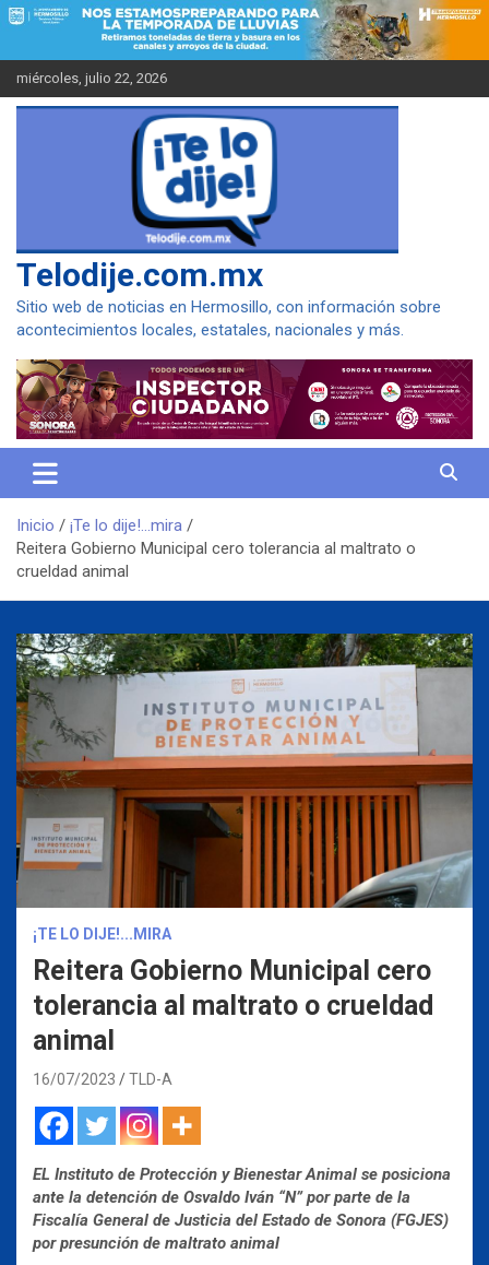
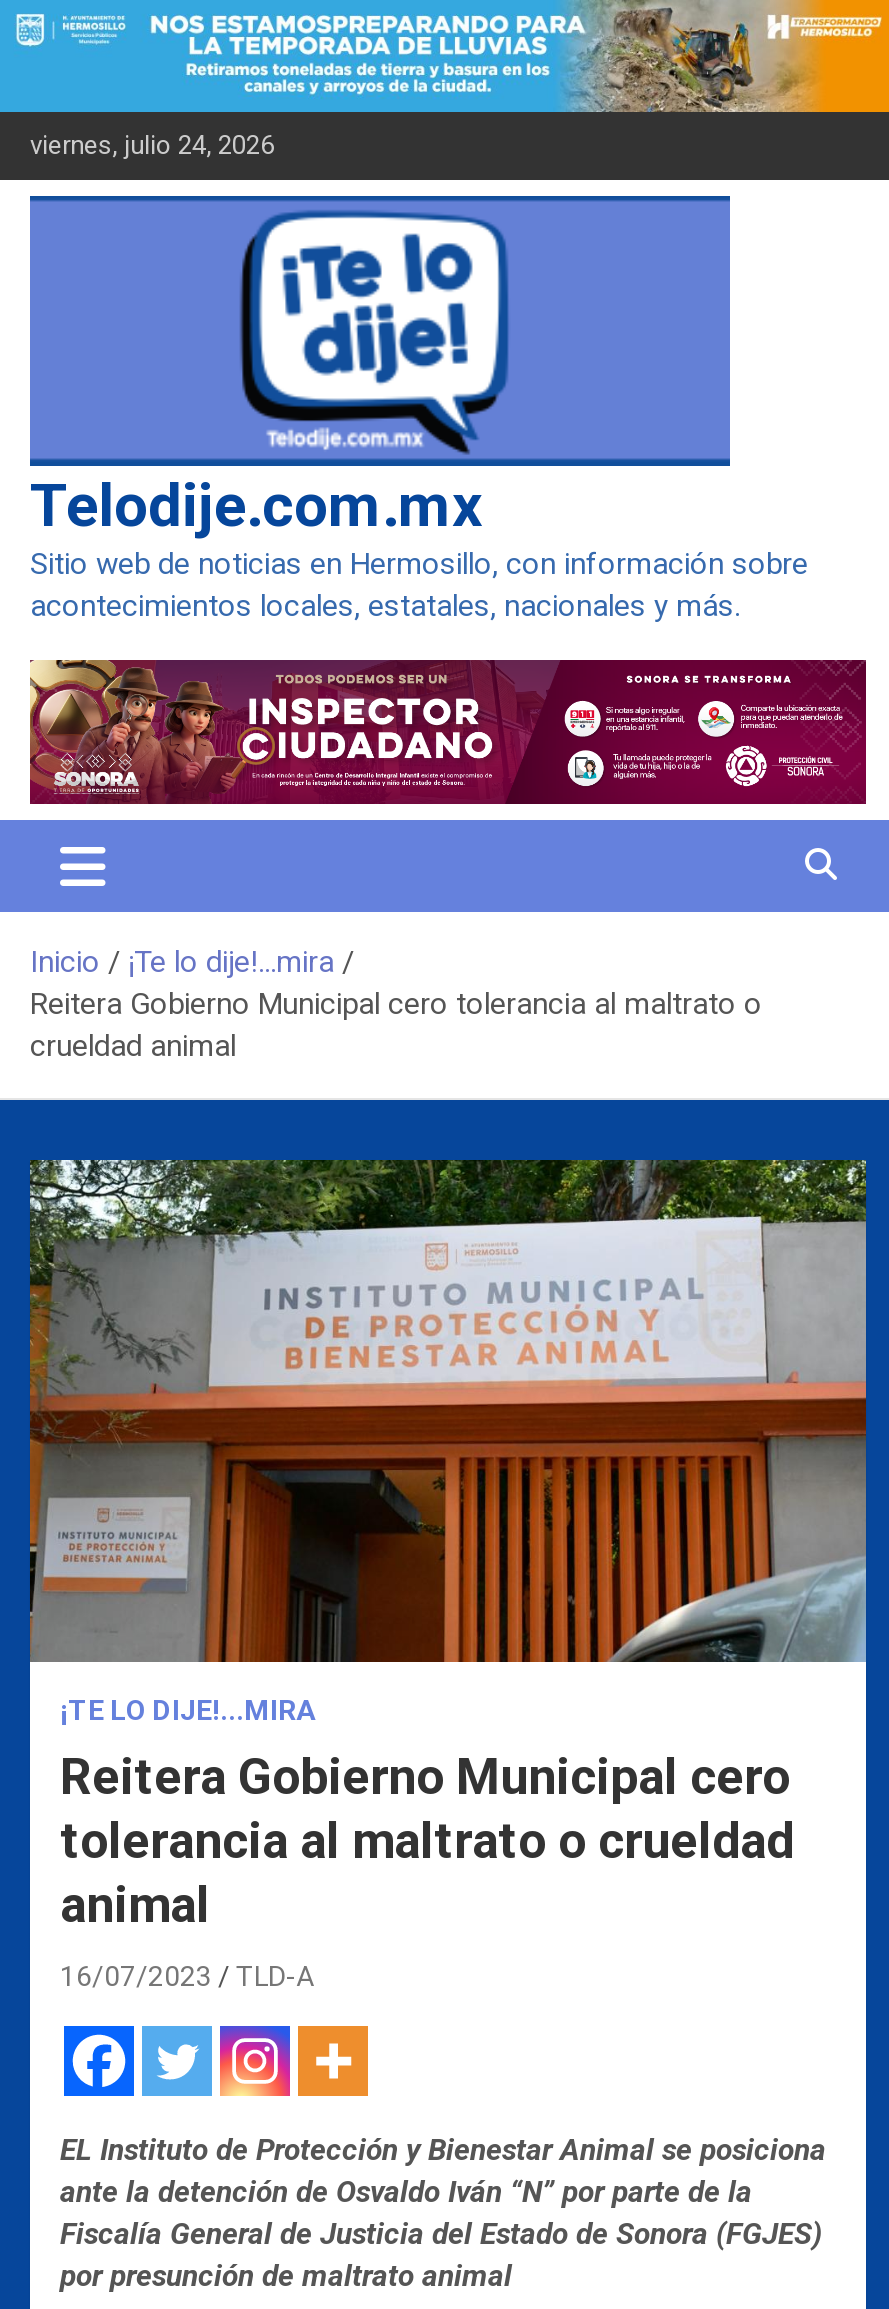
[16,70,167,87] miércoles, julio 22, 2026 -> [30,129,274,159] viernes, julio 24, 2026

